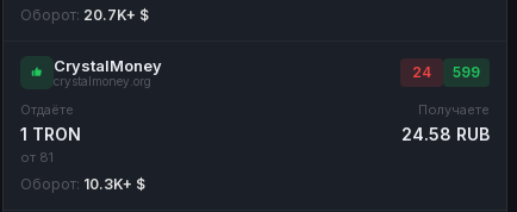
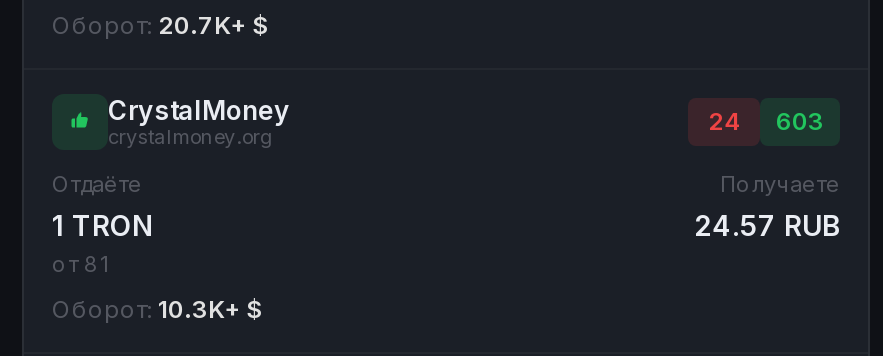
[412,63,480,80] 24 599 -> [708,105,824,135] 24 603
[401,123,490,144] 24.58 RUB -> [694,207,840,241] 24.57 RUB

